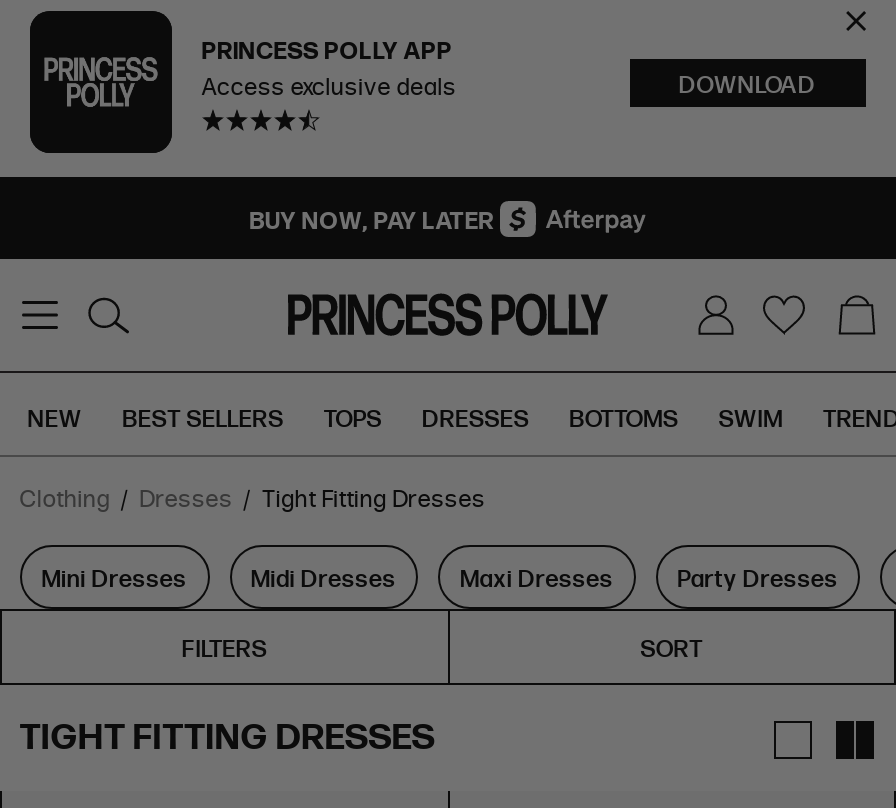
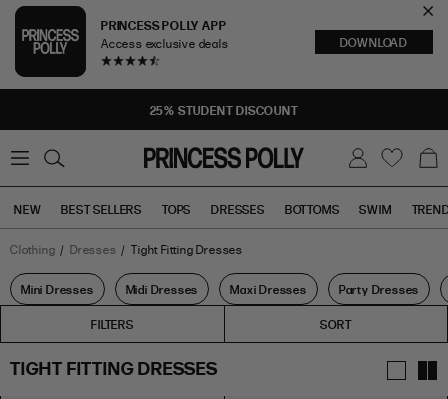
[250,203,500,235] BUY NOW, PAY LATER -> [149,102,298,118] 25% STUDENT DISCOUNT

